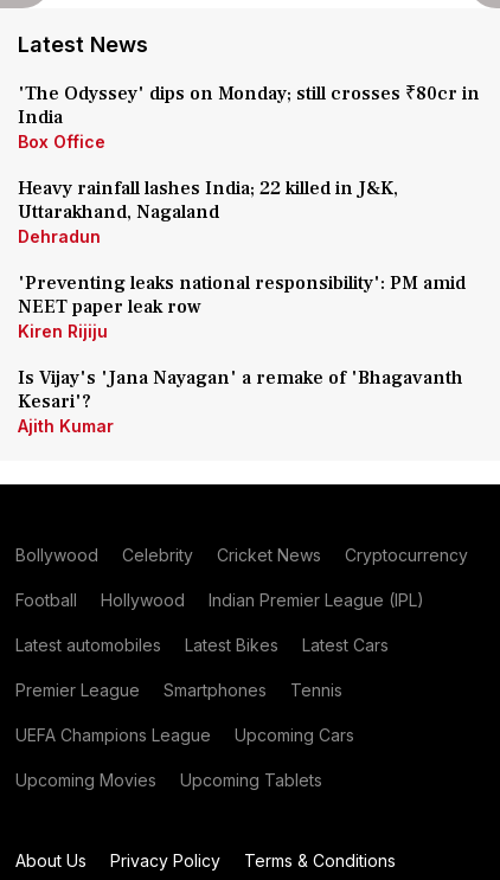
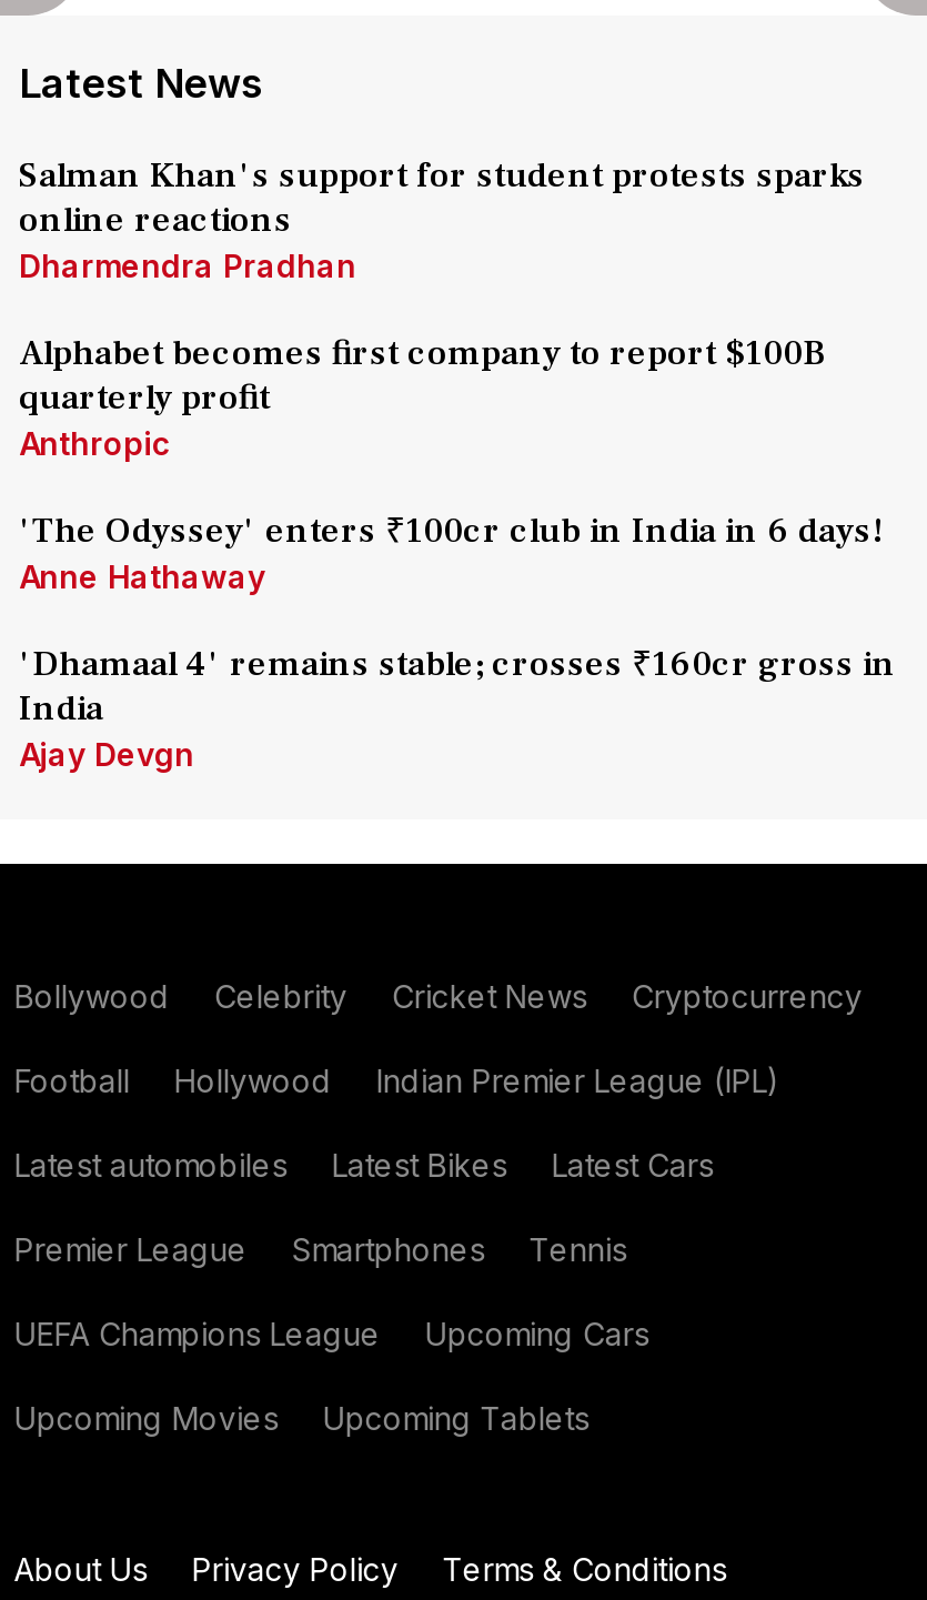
[18,82,480,105] 'The Odyssey' dips on Monday; still crosses ₹80cr in -> [19,153,896,686] Salman Khan's support for student protests sparks | online reactions | Dharmendra Pradhan | Alphabet becomes first company to report $100B | quarterly profit | Anthropic | 'The Odyssey' enters ₹100cr club in India in 6 days! | Anne Hathaway | 'Dhamaal 4' remains stable; crosses ₹160cr gross in
moved [18,105,63,129] -> [19,686,103,731]: India
[18,131,466,436] Box Office | Heavy rainfall lashes India; 22 killed in J&K, | Uttarakhand, Nagaland | Dehradun | 'Preventing leaks national responsibility': PM amid | NEET paper leak row | Kiren Rijiju | Is Vijay's 'Jana Nayagan' a remake of 'Bhagavanth | Kesari'? | Ajith Kumar -> [19,735,194,773] Ajay Devgn

